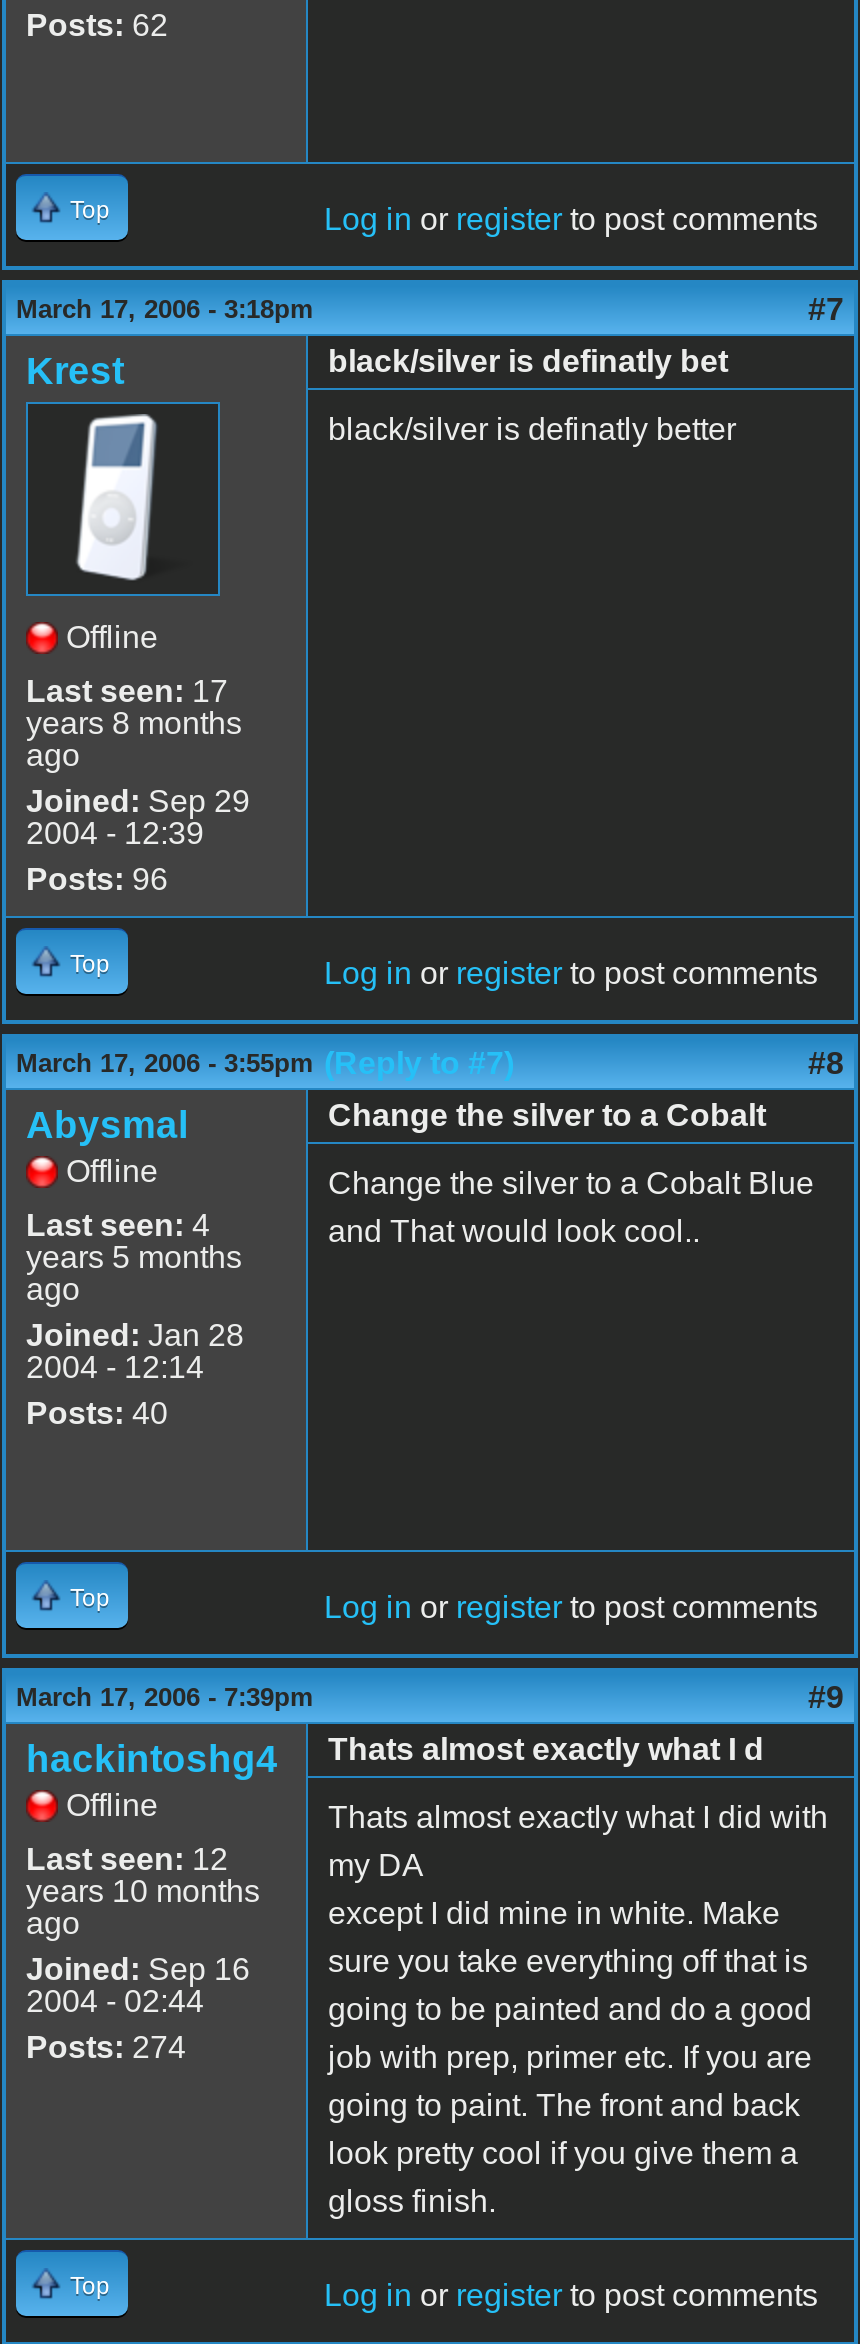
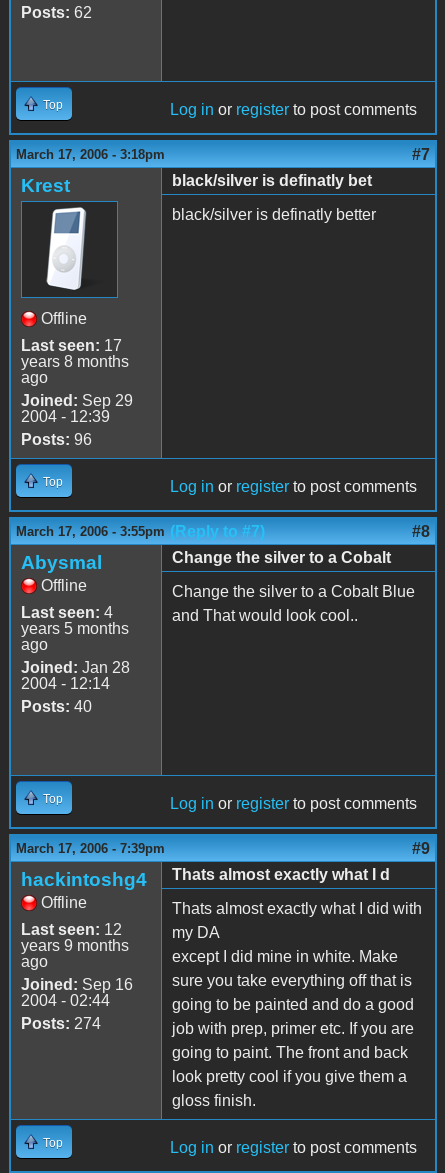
[26,1874,260,1908] years 10 months -> [21,937,129,954] years 9 months

